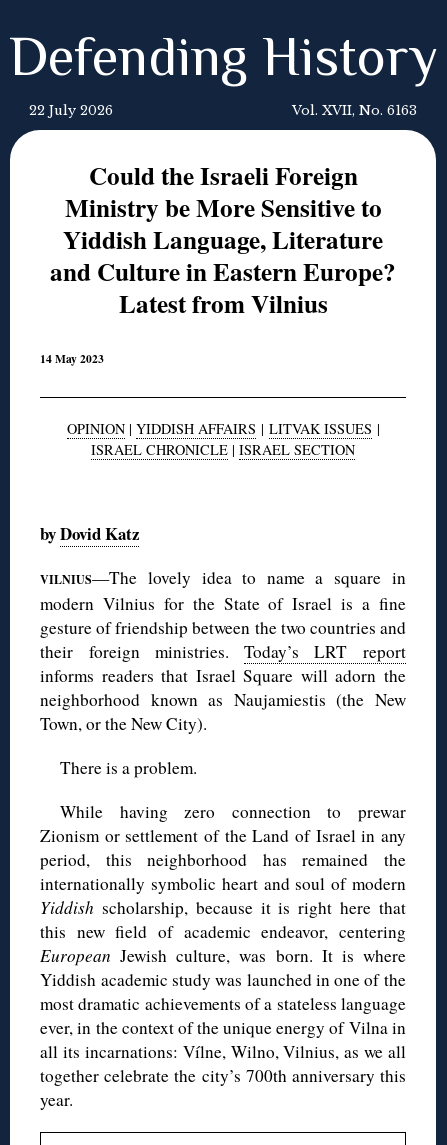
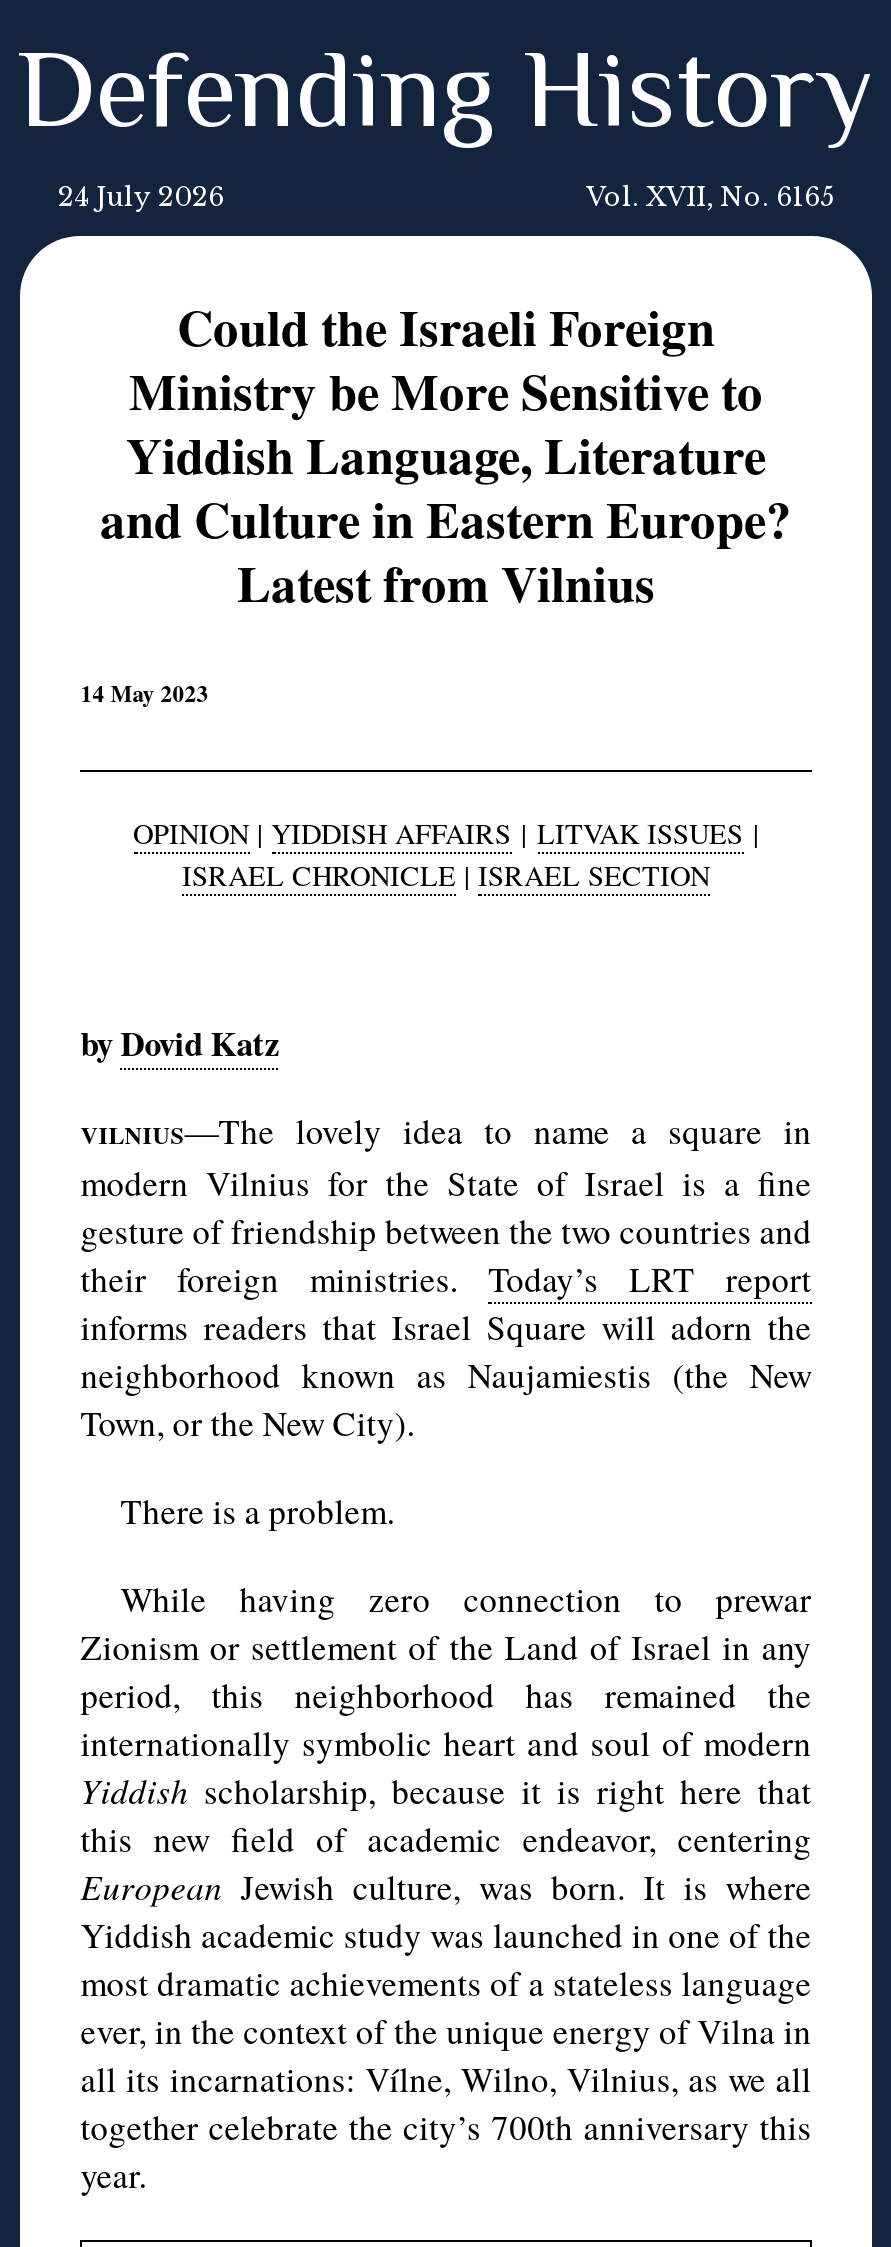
[29,103,113,118] 22 July 2026 -> [58,182,224,212] 24 July 2026
[292,103,417,118] Vol. XVII, No. 6163 -> [586,182,834,212] Vol. XVII, No. 6165

